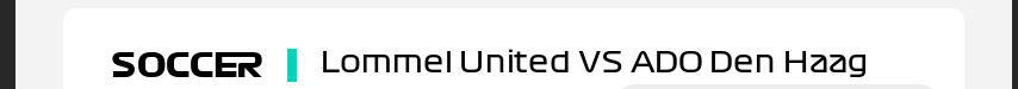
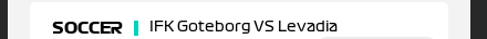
[321,49,867,77] Lommel United VS ADO Den Haag -> [149,21,338,34] IFK Goteborg VS Levadia

